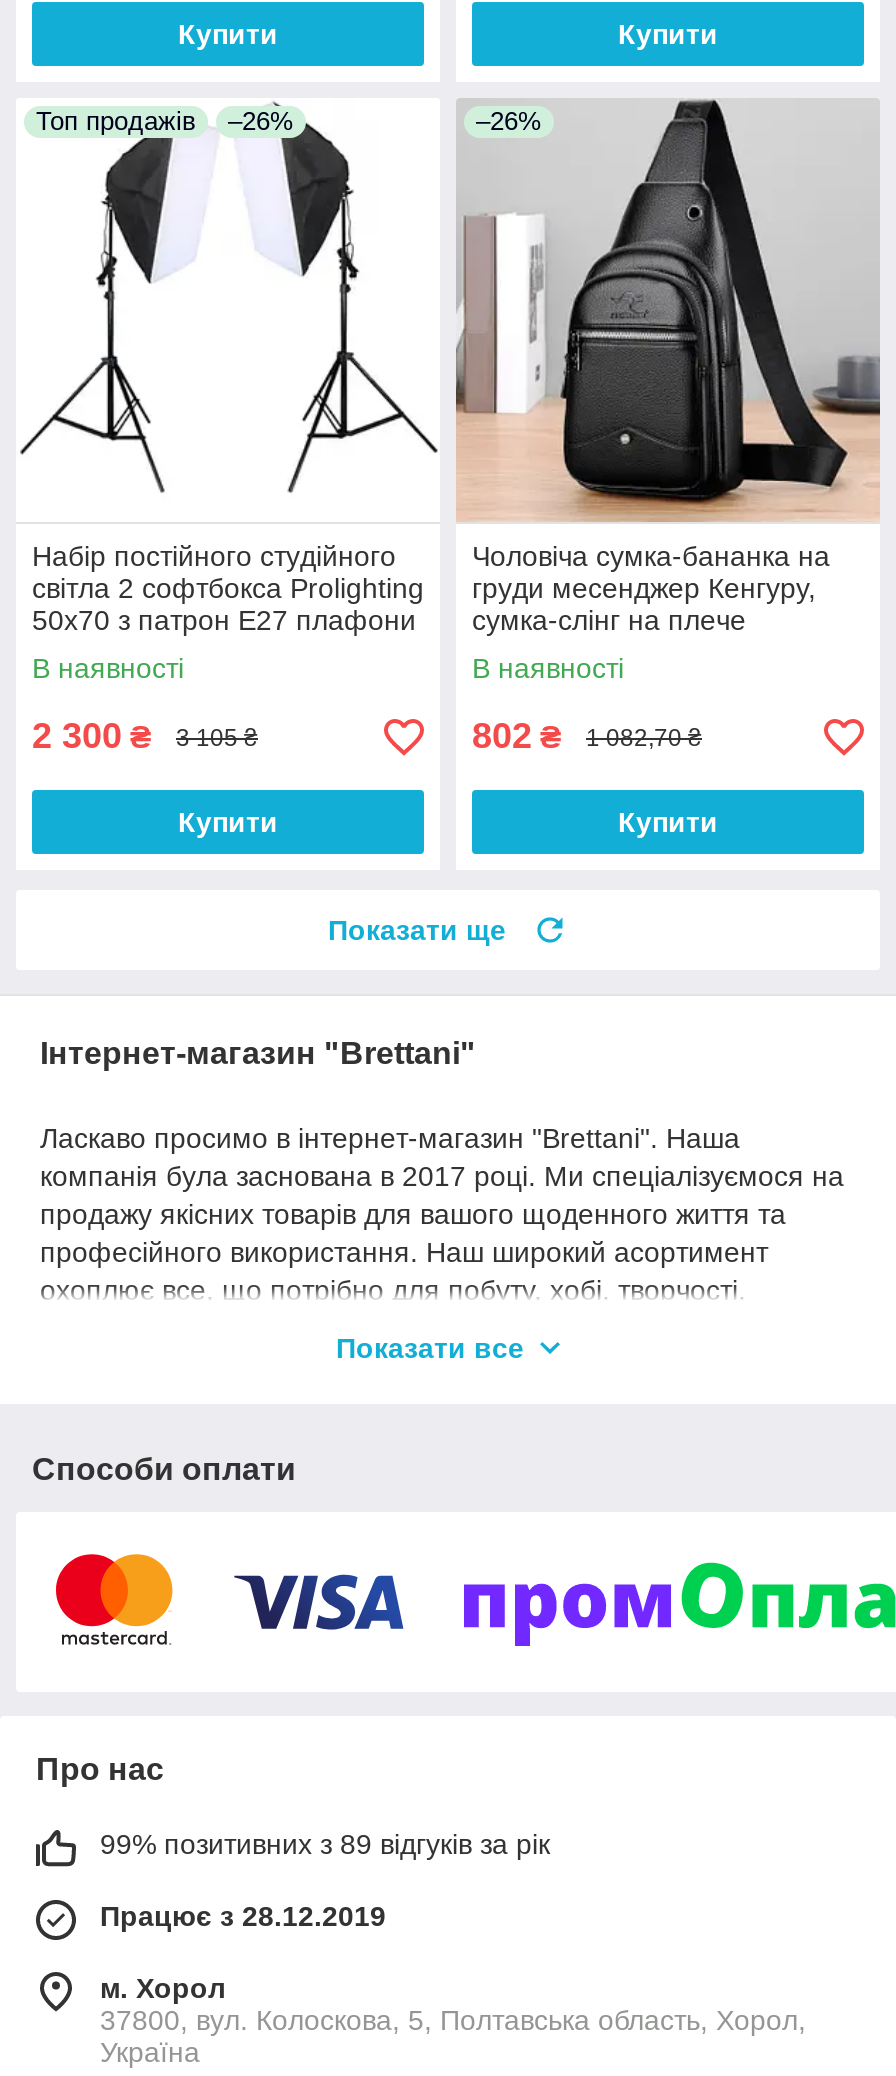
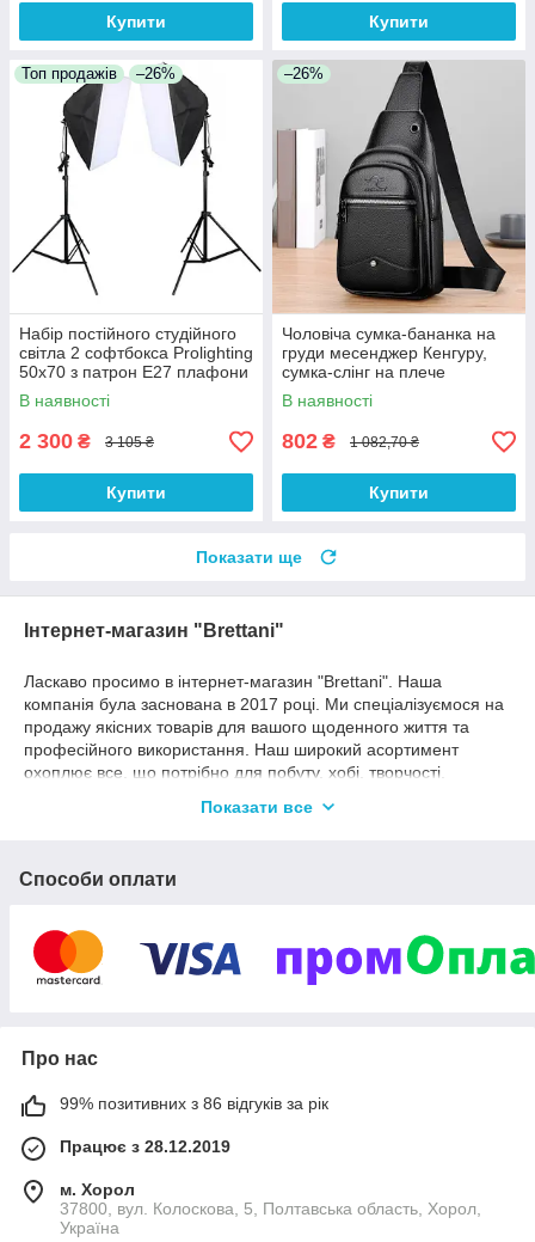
[100,1828,550,1860] 99% позитивних з 89 відгуків за рік -> [60,1094,328,1113] 99% позитивних з 86 відгуків за рік

